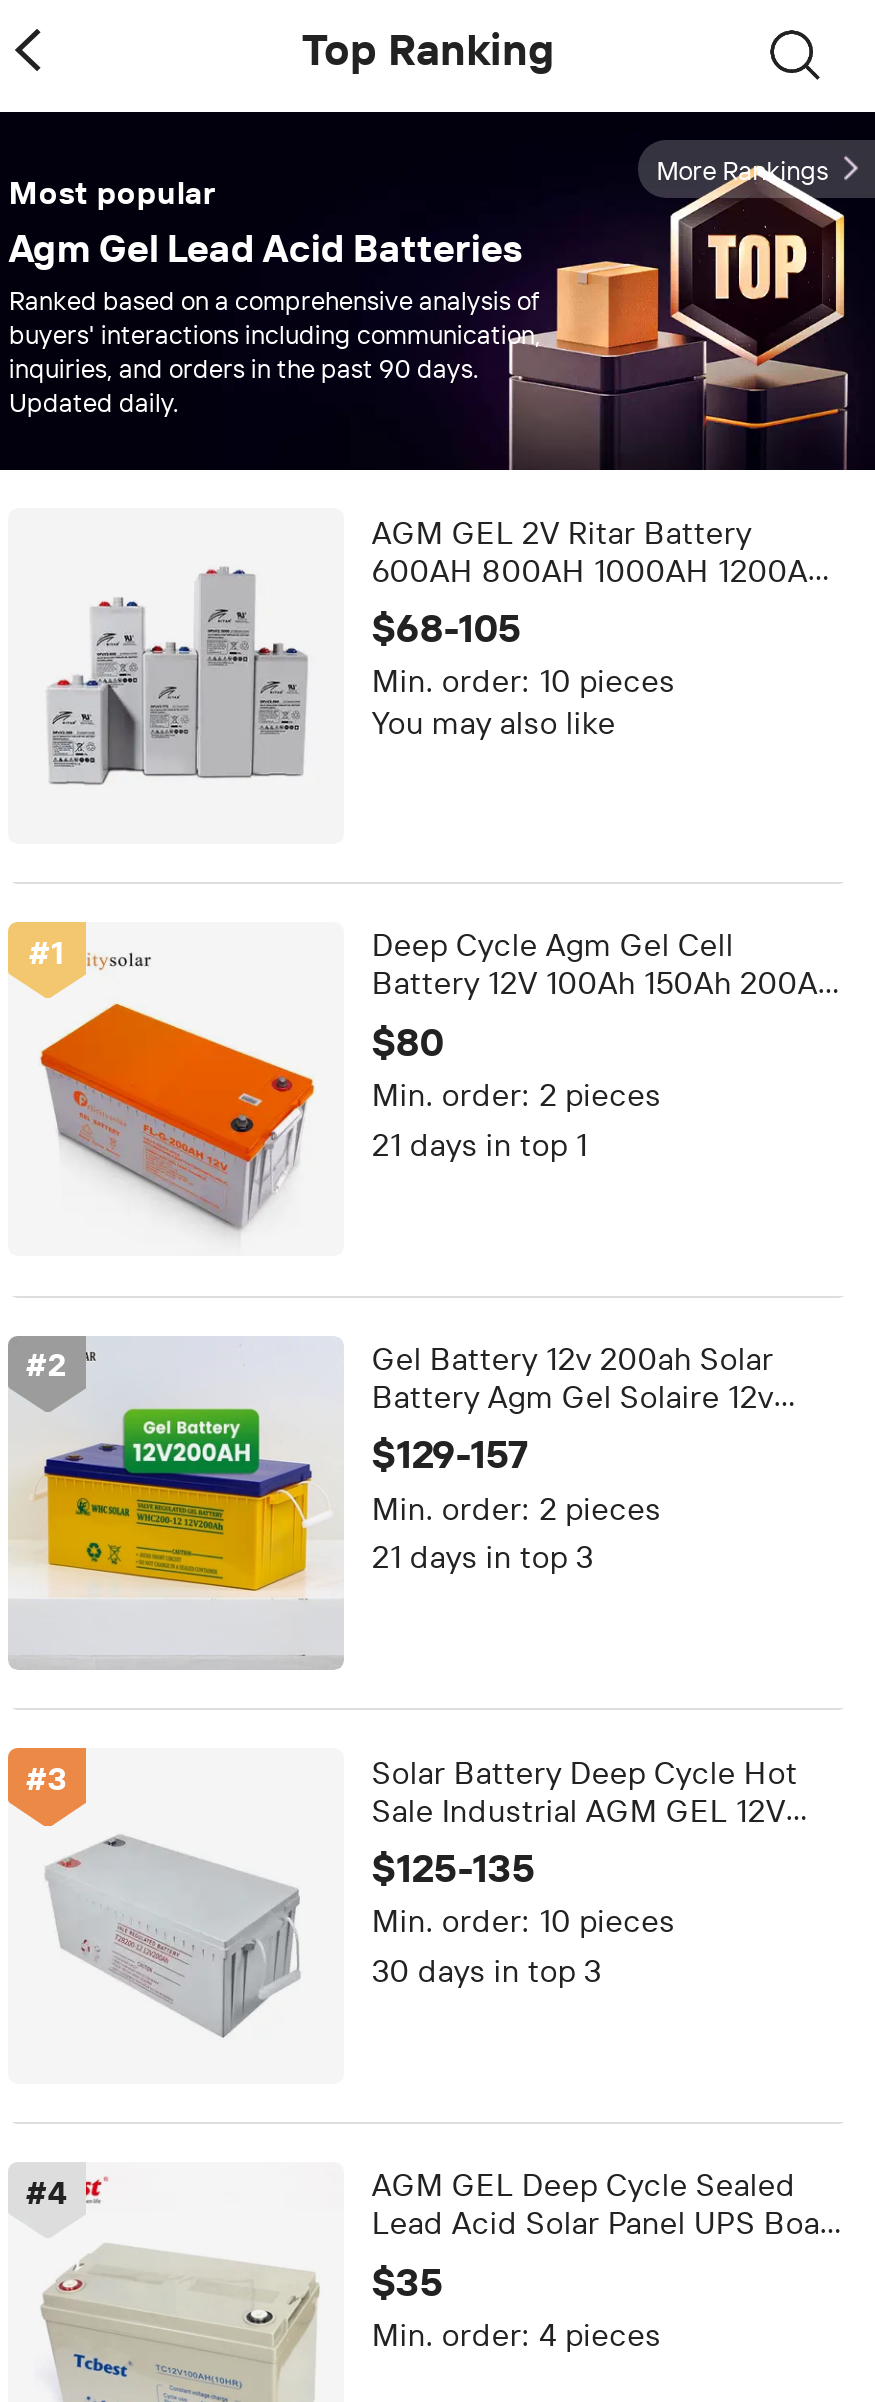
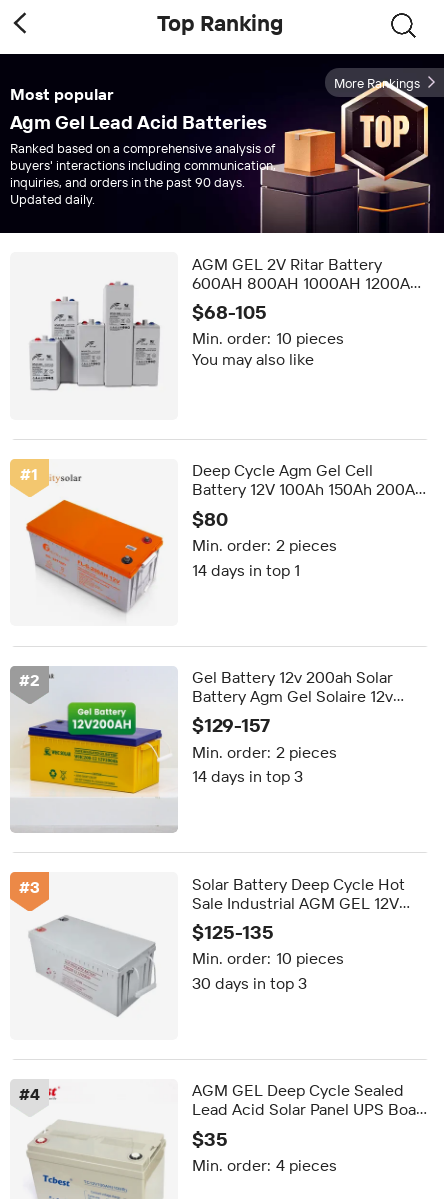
[372,1126,588,1164] 21 days in top 1 -> [192,561,300,580] 14 days in top 1
[372,1539,594,1577] 21 days in top 3 -> [192,767,303,786] 14 days in top 3

